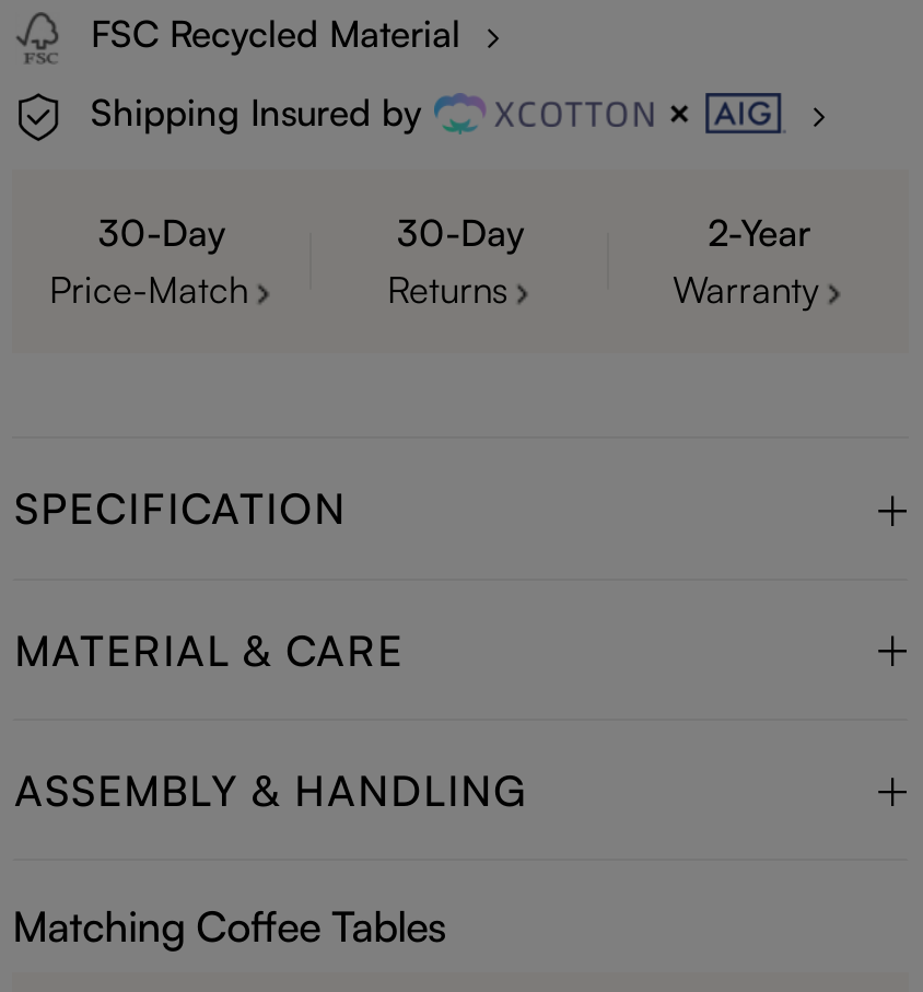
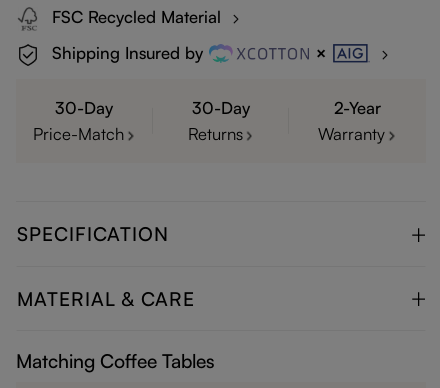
[14,764,528,816] ASSEMBLY & HANDLING -> none

